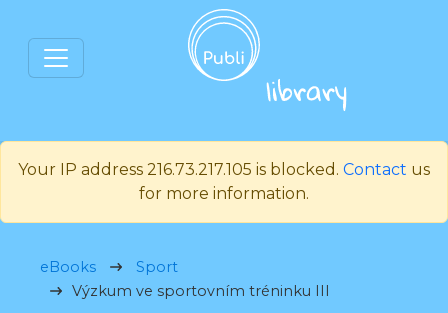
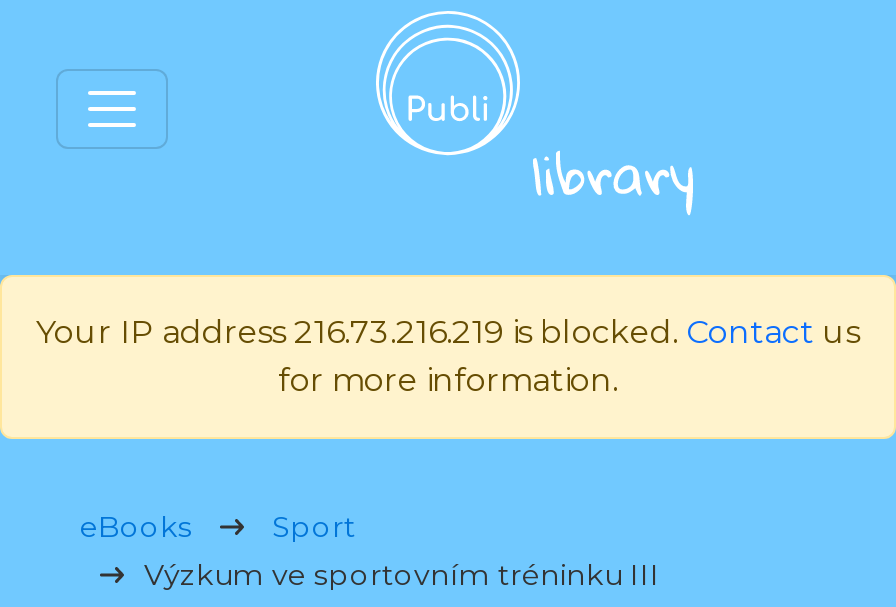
[18,160,430,179] Your IP address 216.73.217.105 is blocked. Contact us -> [36,313,860,351] Your IP address 216.73.216.219 is blocked. Contact us

